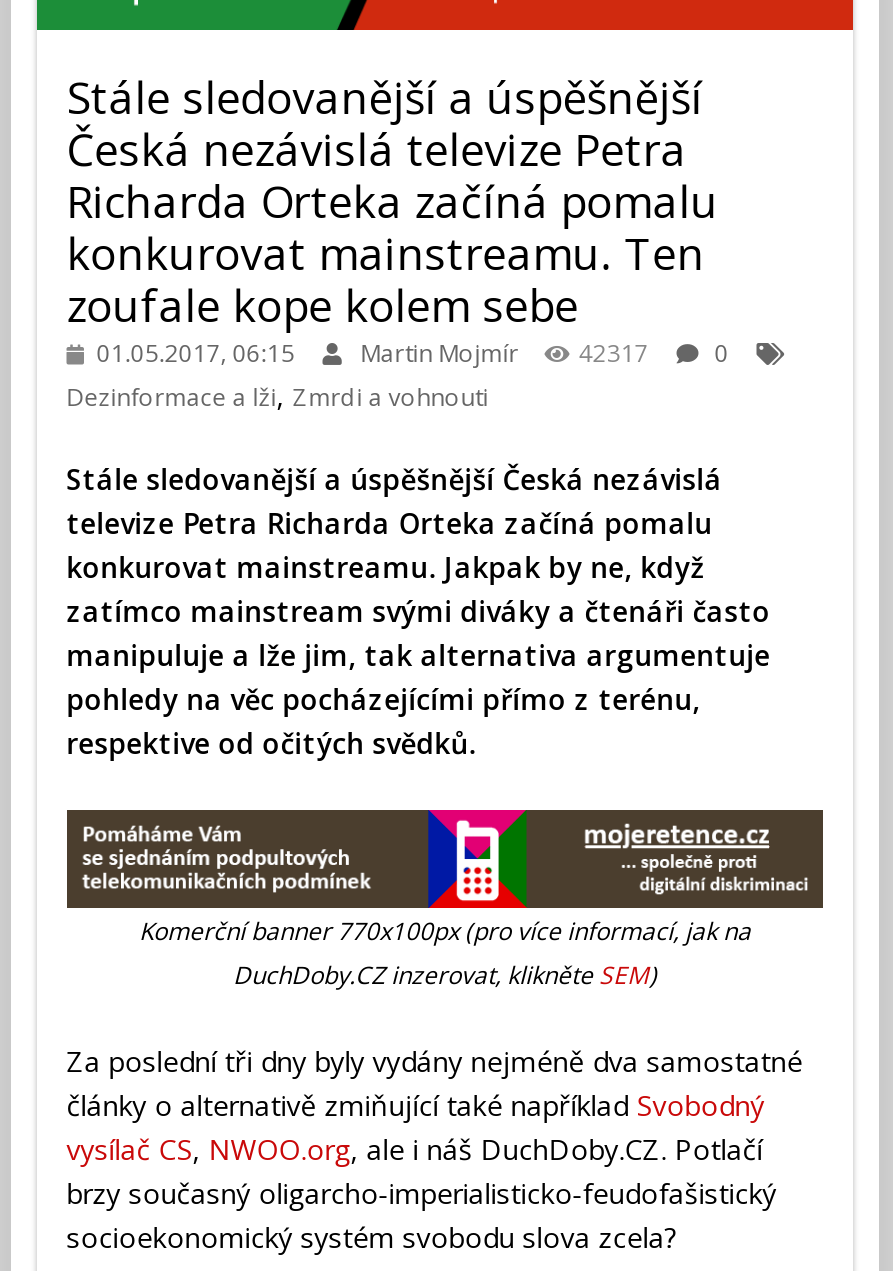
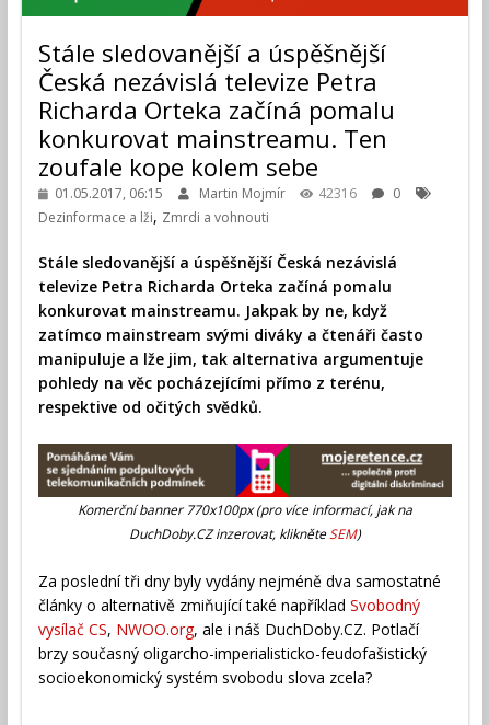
[97,336,729,370] 01.05.2017, 06:15 Martin Mojmír 42317 0 -> [54,184,400,203] 01.05.2017, 06:15 Martin Mojmír 42316 0

